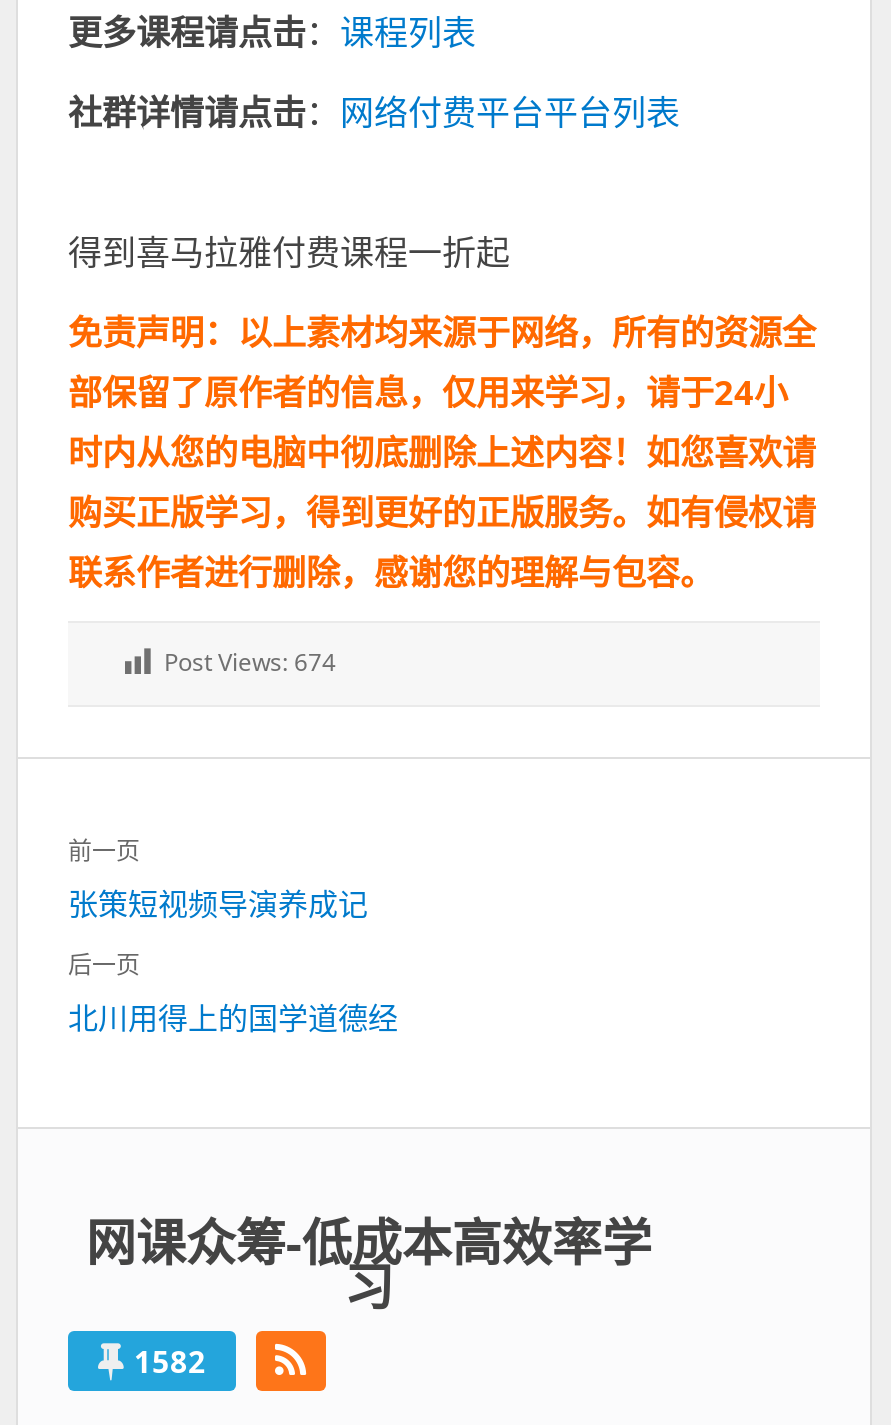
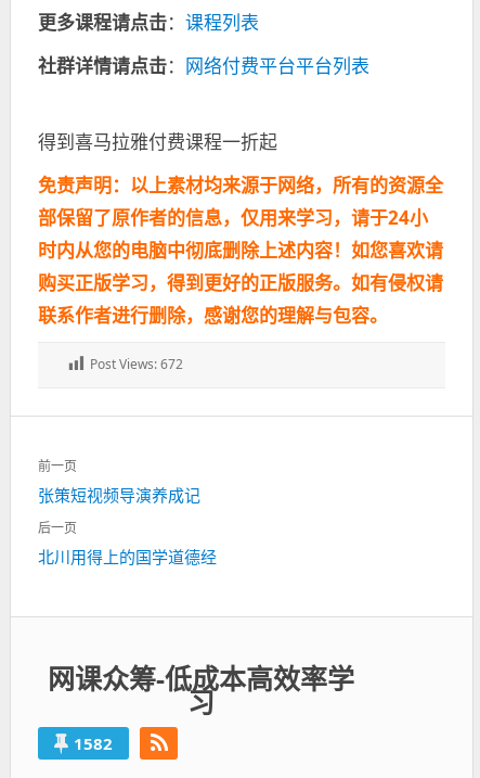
[164,645,336,679] Post Views: 674 -> [90,355,183,373] Post Views: 672

